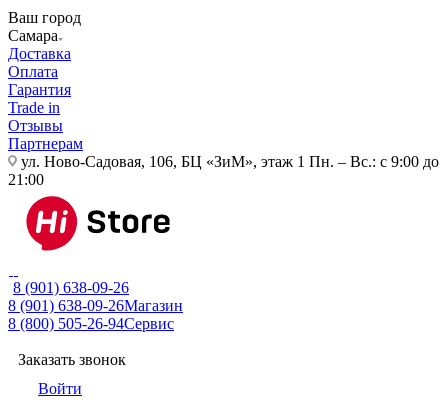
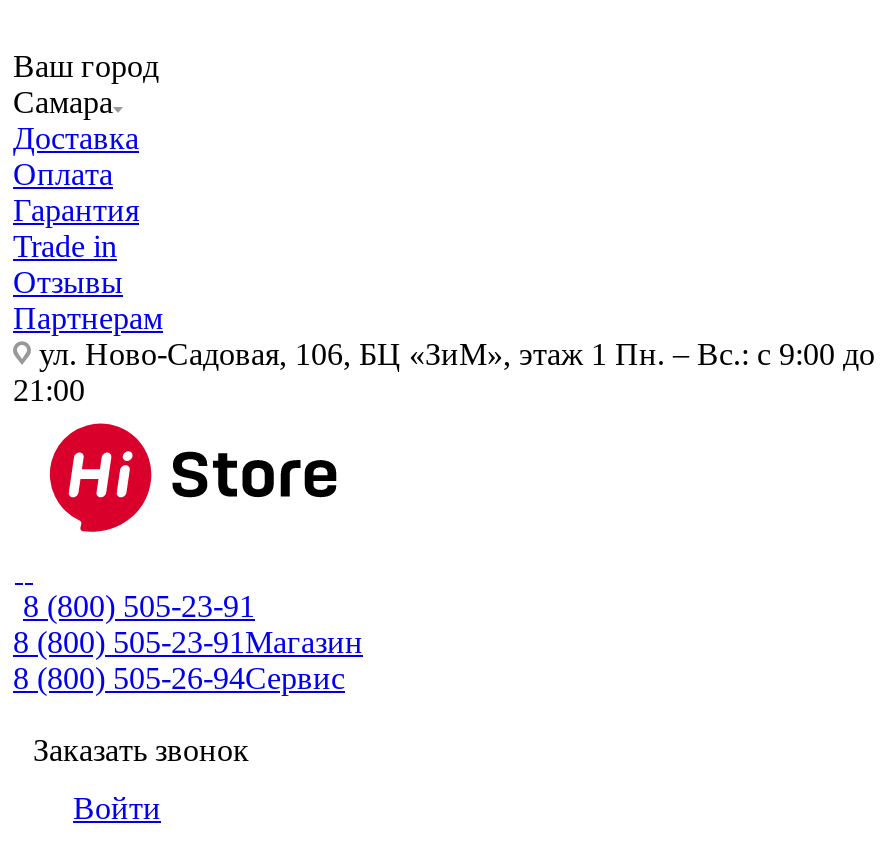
[13,279,129,296] 8 (901) 638-09-26 -> [23,589,255,623] 8 (800) 505-23-91
[8,297,183,314] 8 (901) 638-09-26 Магазин -> [13,625,363,659] 8 (800) 505-23-91 Магазин

